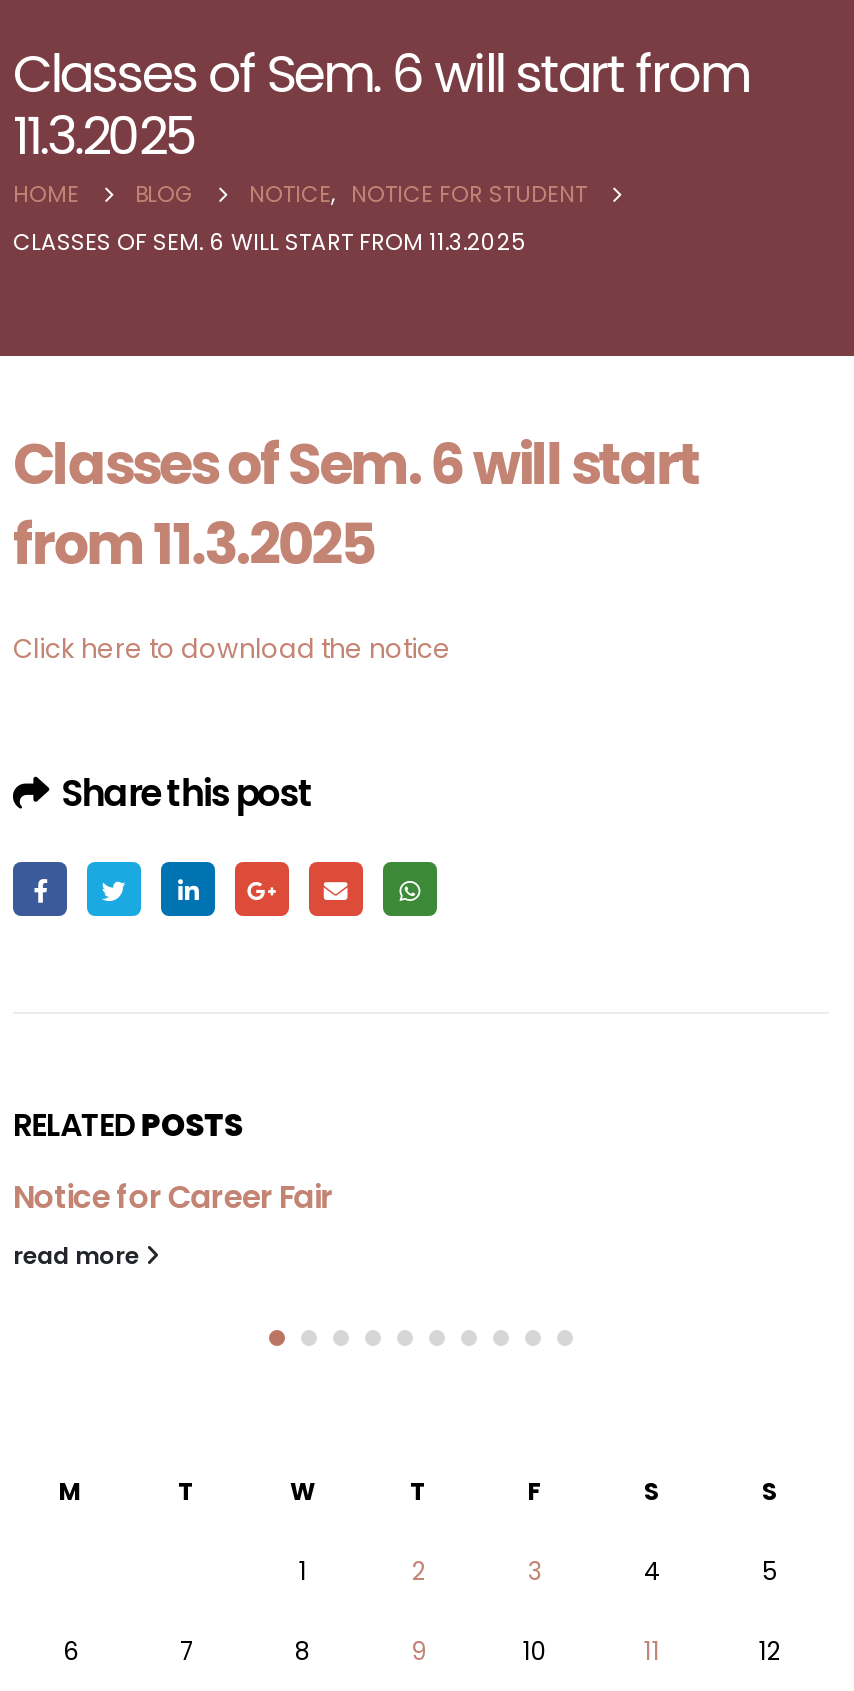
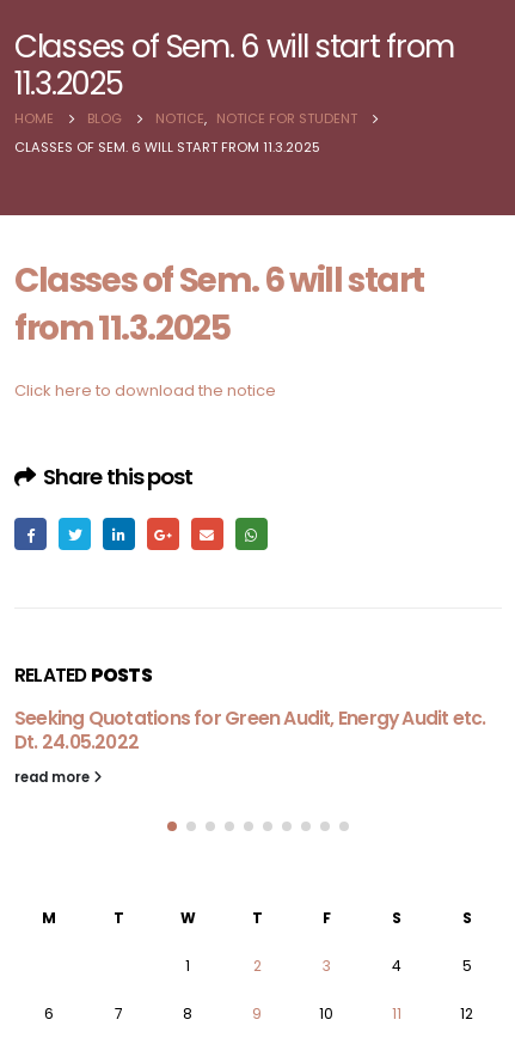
[13,1176,333,1218] Notice for Career Fair -> [14,706,486,755] Seeking Quotations for Green Audit, Energy Audit etc. | Dt. 24.05.2022

